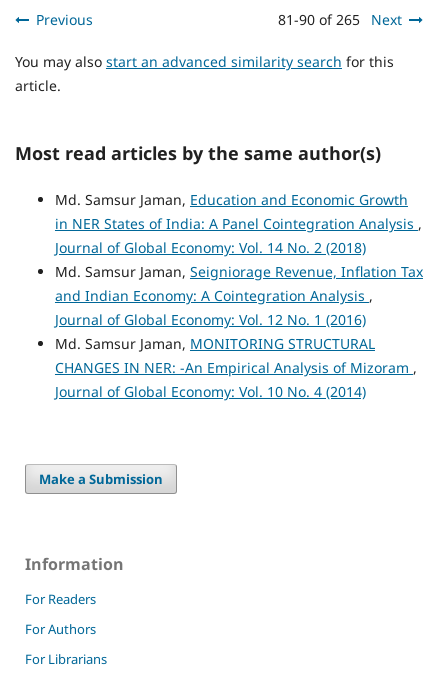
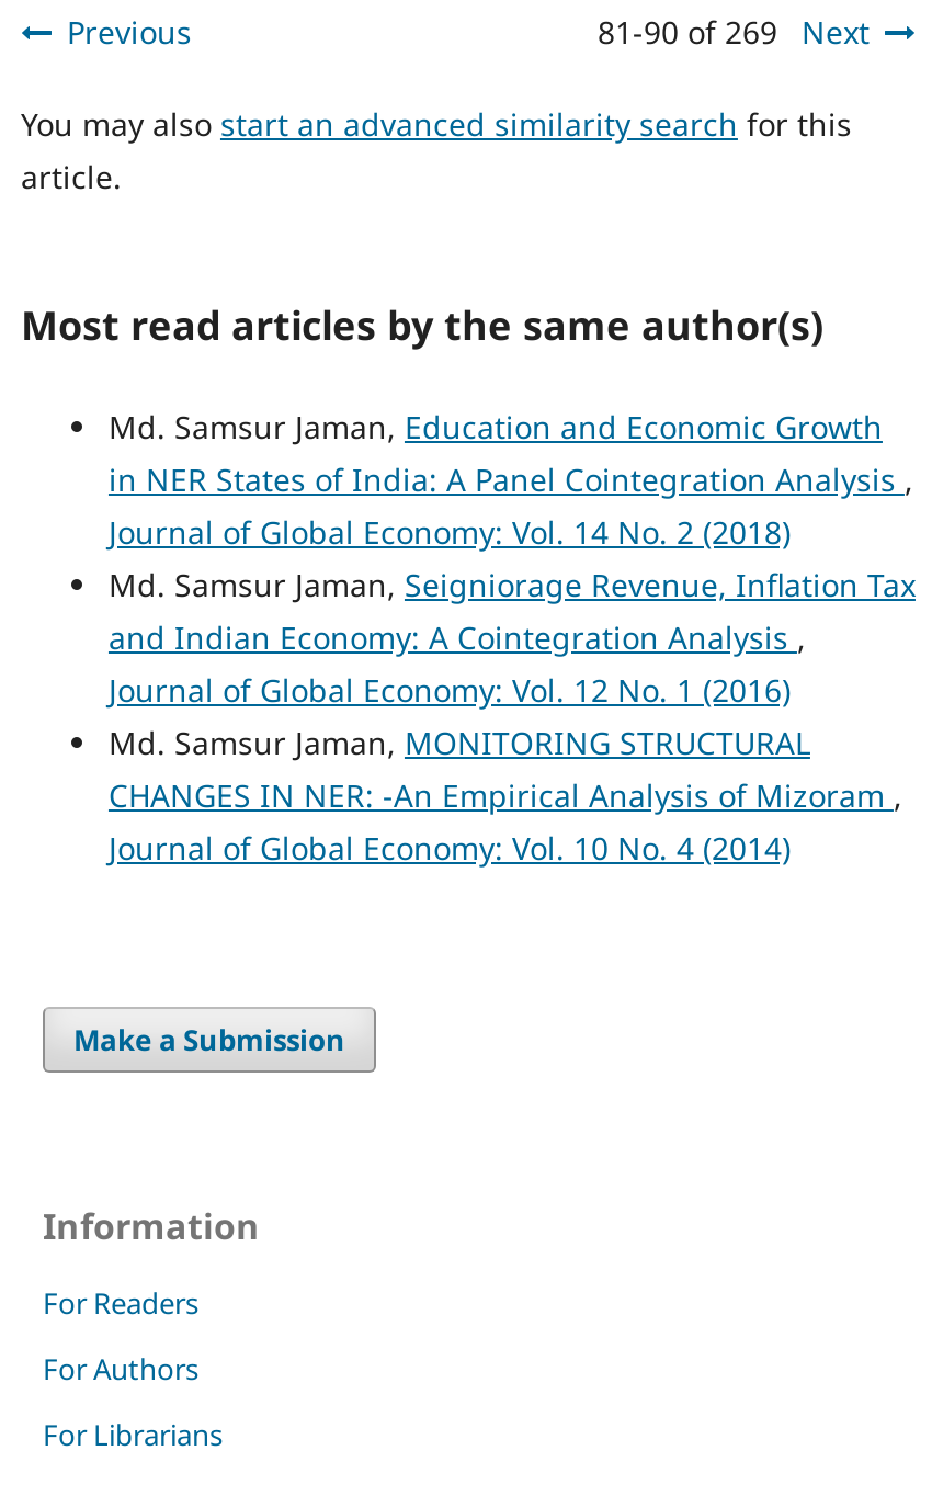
[278,10,402,29] 81-90 of 265 Next -> [598,12,870,54] 81-90 of 269 Next

